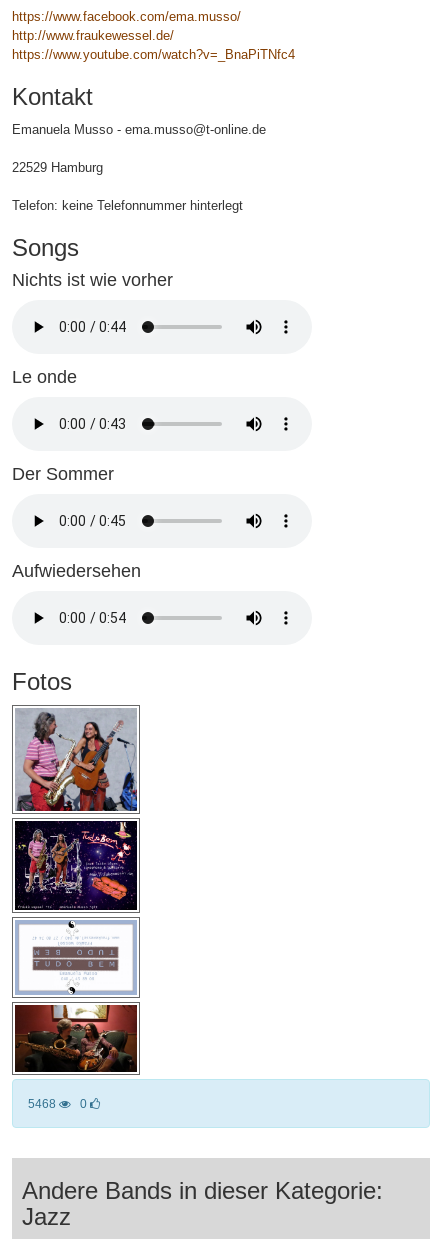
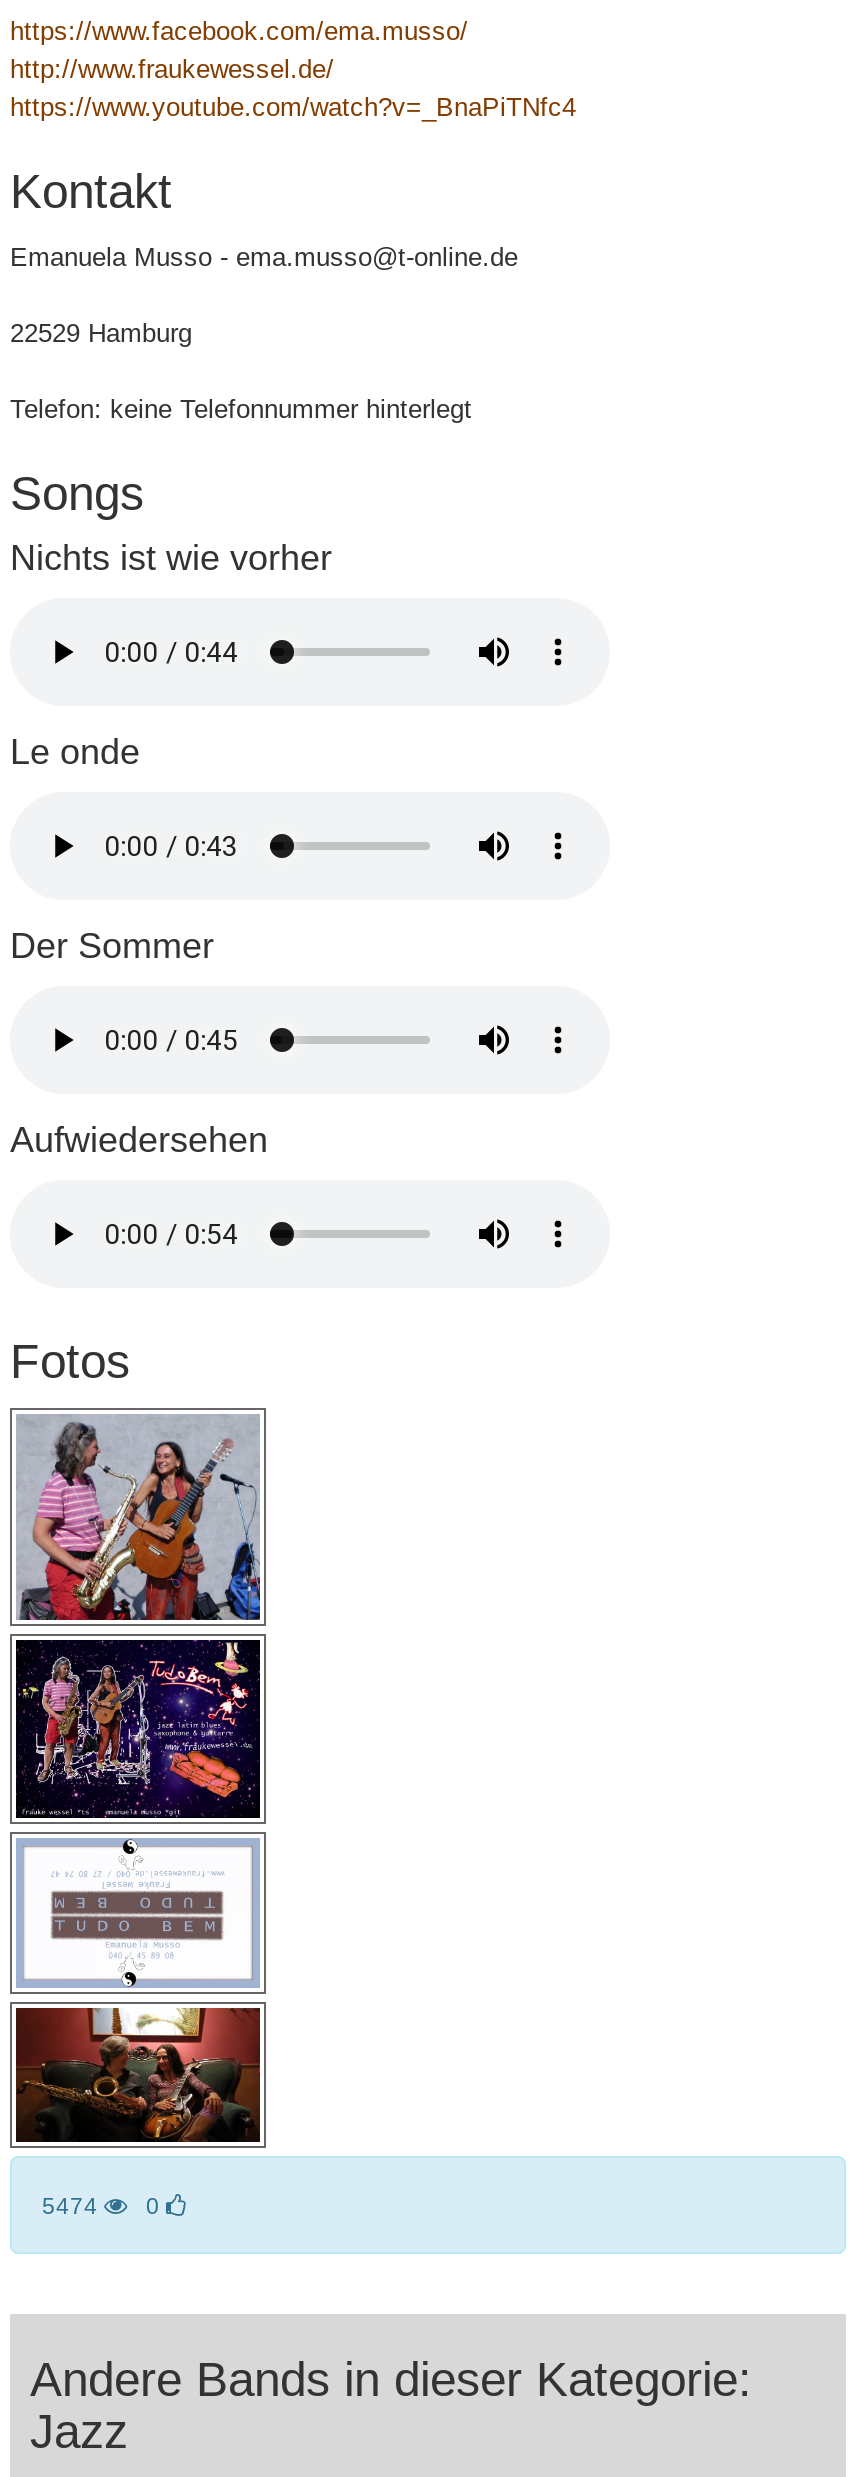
[28,1096,87,1109] 5468 0 -> [42,2191,160,2217] 5474 0

